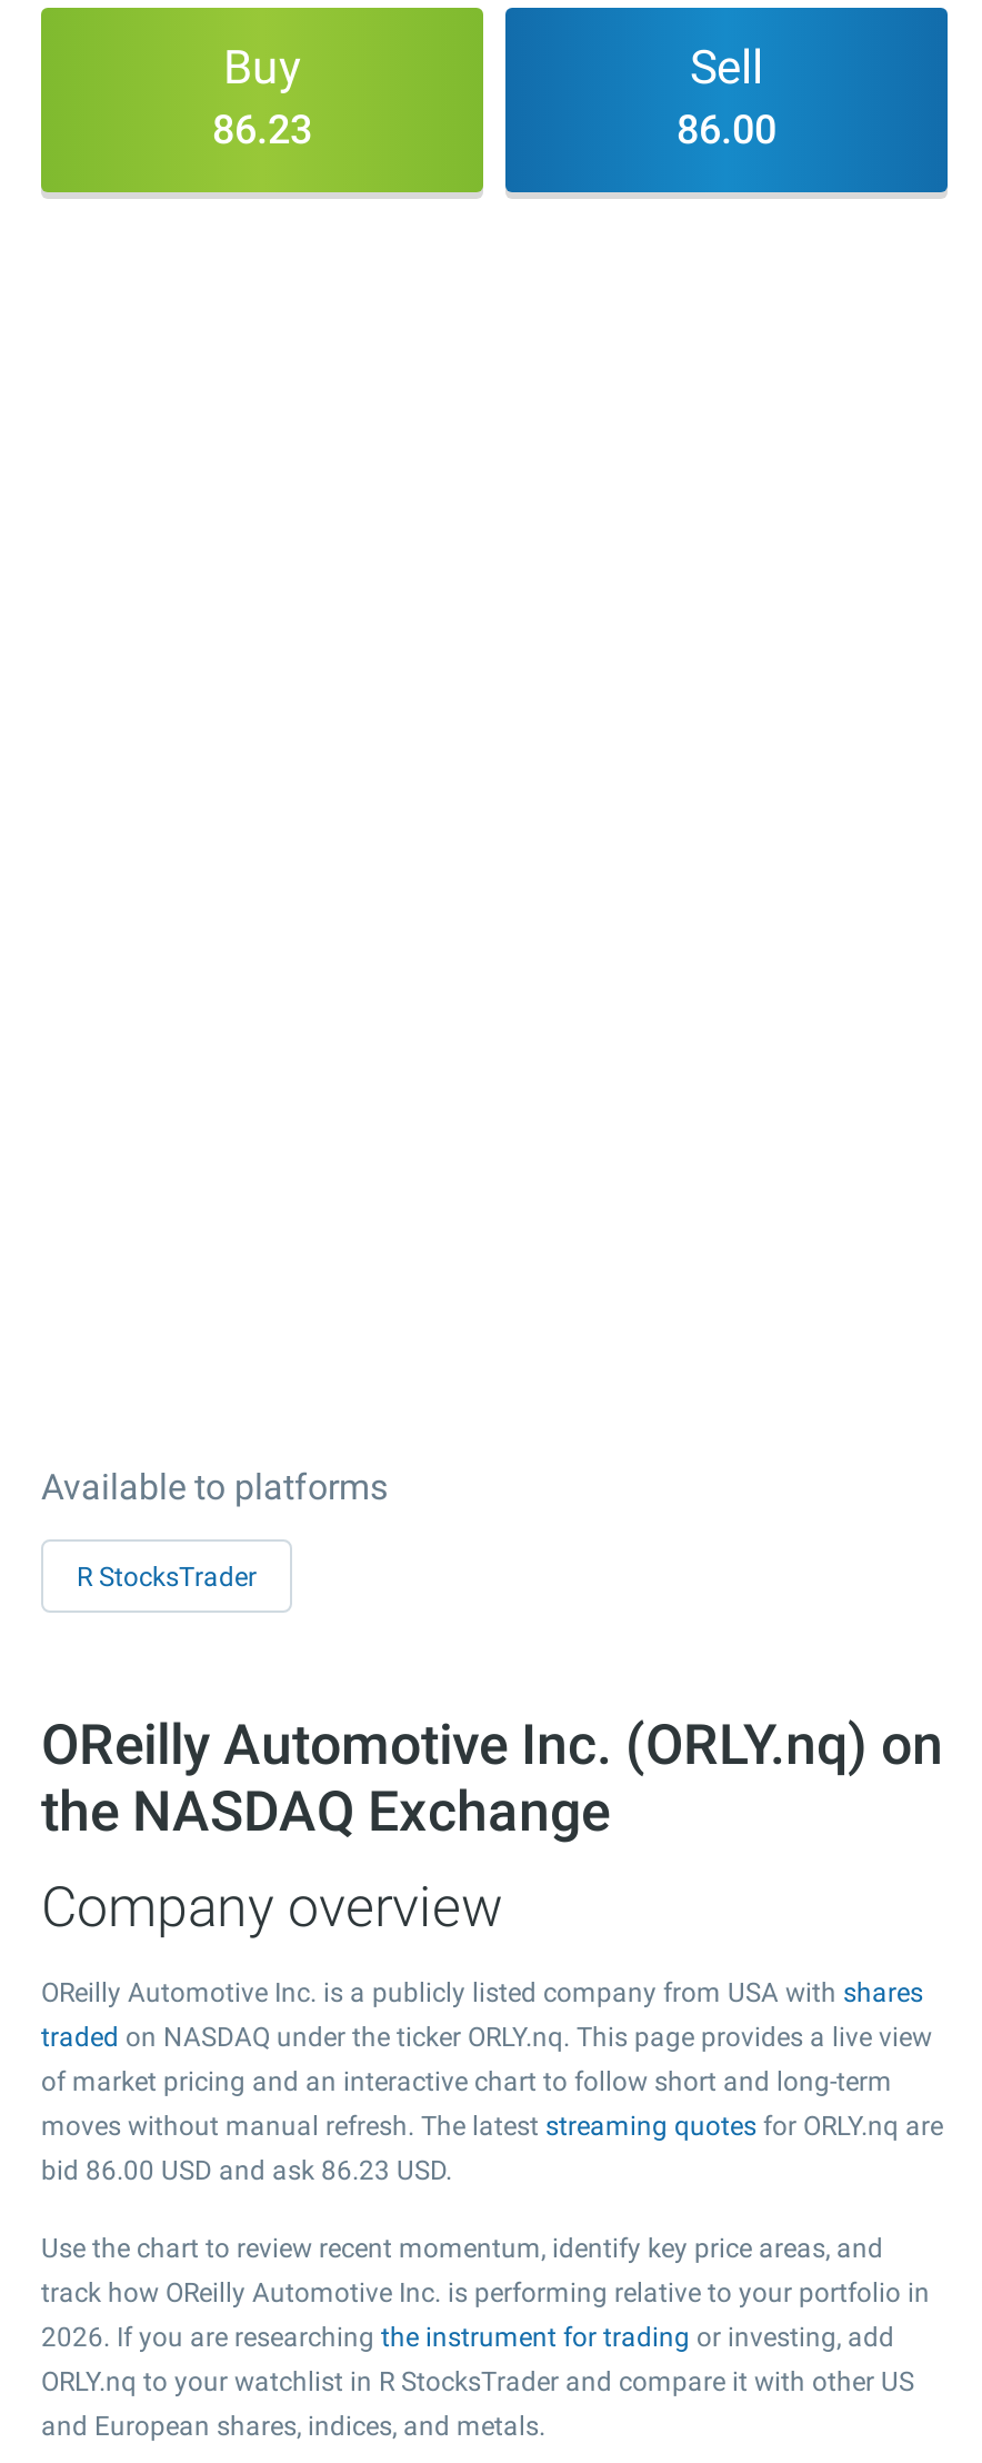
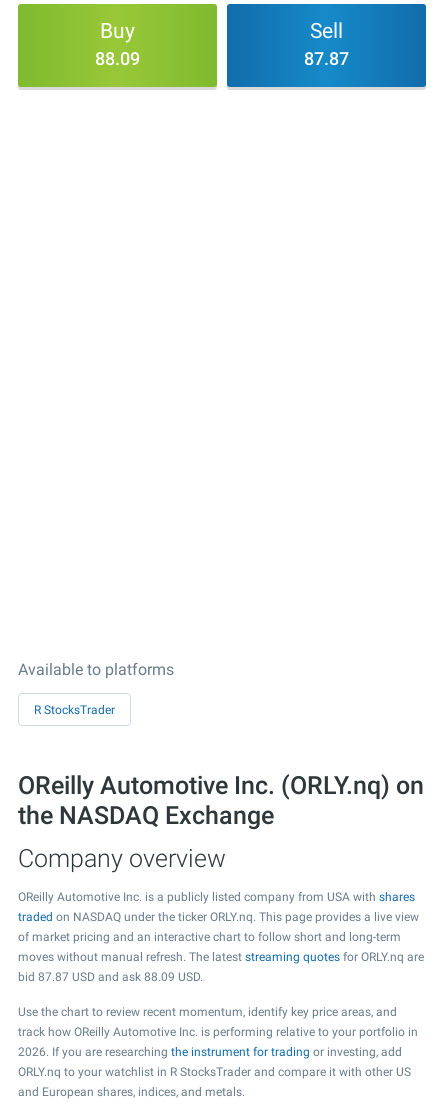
[212,106,312,152] 86.23 -> [95,48,140,69] 88.09
[677,106,776,152] 86.00 -> [304,48,349,69] 87.87
[41,2155,452,2186] bid 86.00 USD and ask 86.23 USD. -> [18,970,203,984] bid 87.87 USD and ask 88.09 USD.

